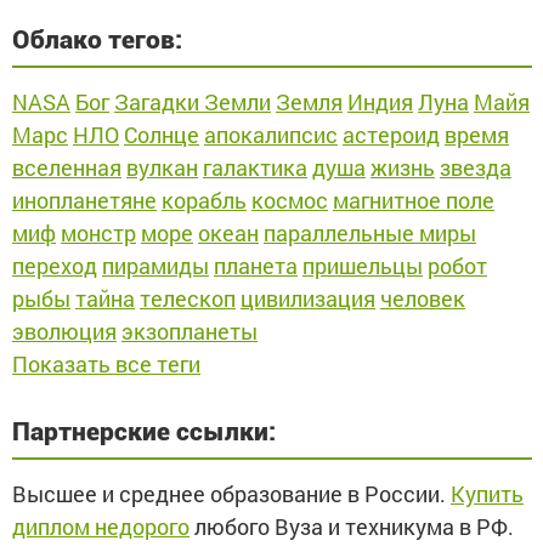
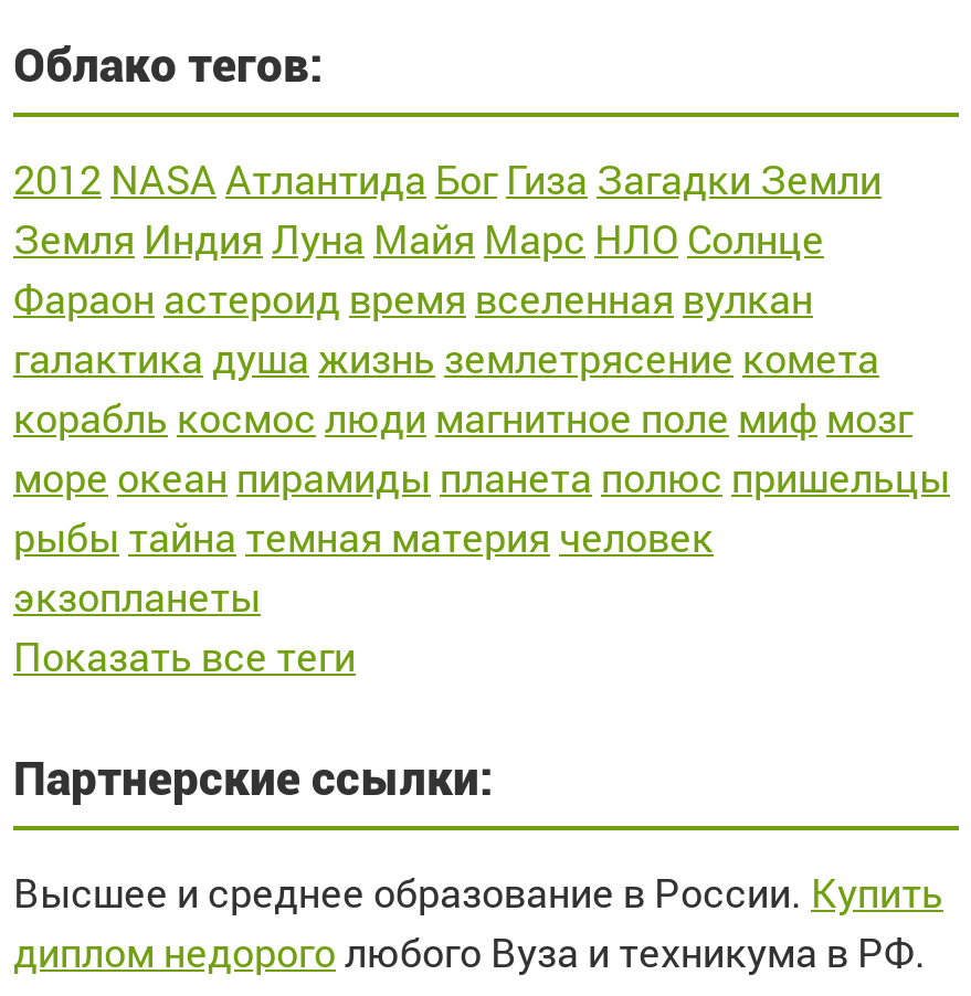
[12,87,530,346] NASA Бог Загадки Земли Земля Индия Луна Майя | Марс НЛО Солнце апокалипсис астероид время | вселенная вулкан галактика душа жизнь звезда | инопланетяне корабль космос магнитное поле | миф монстр море океан параллельные миры | переход пирамиды планета пришельцы робот | рыбы тайна телескоп цивилизация человек | эволюция экзопланеты -> [13,152,950,623] 2012 NASA Атлантида Бог Гиза Загадки Земли | Земля Индия Луна Майя Марс НЛО Солнце | Фараон астероид время вселенная вулкан | галактика душа жизнь землетрясение комета | корабль космос люди магнитное поле миф мозг | море океан пирамиды планета полюс пришельцы | рыбы тайна темная материя человек | экзопланеты

